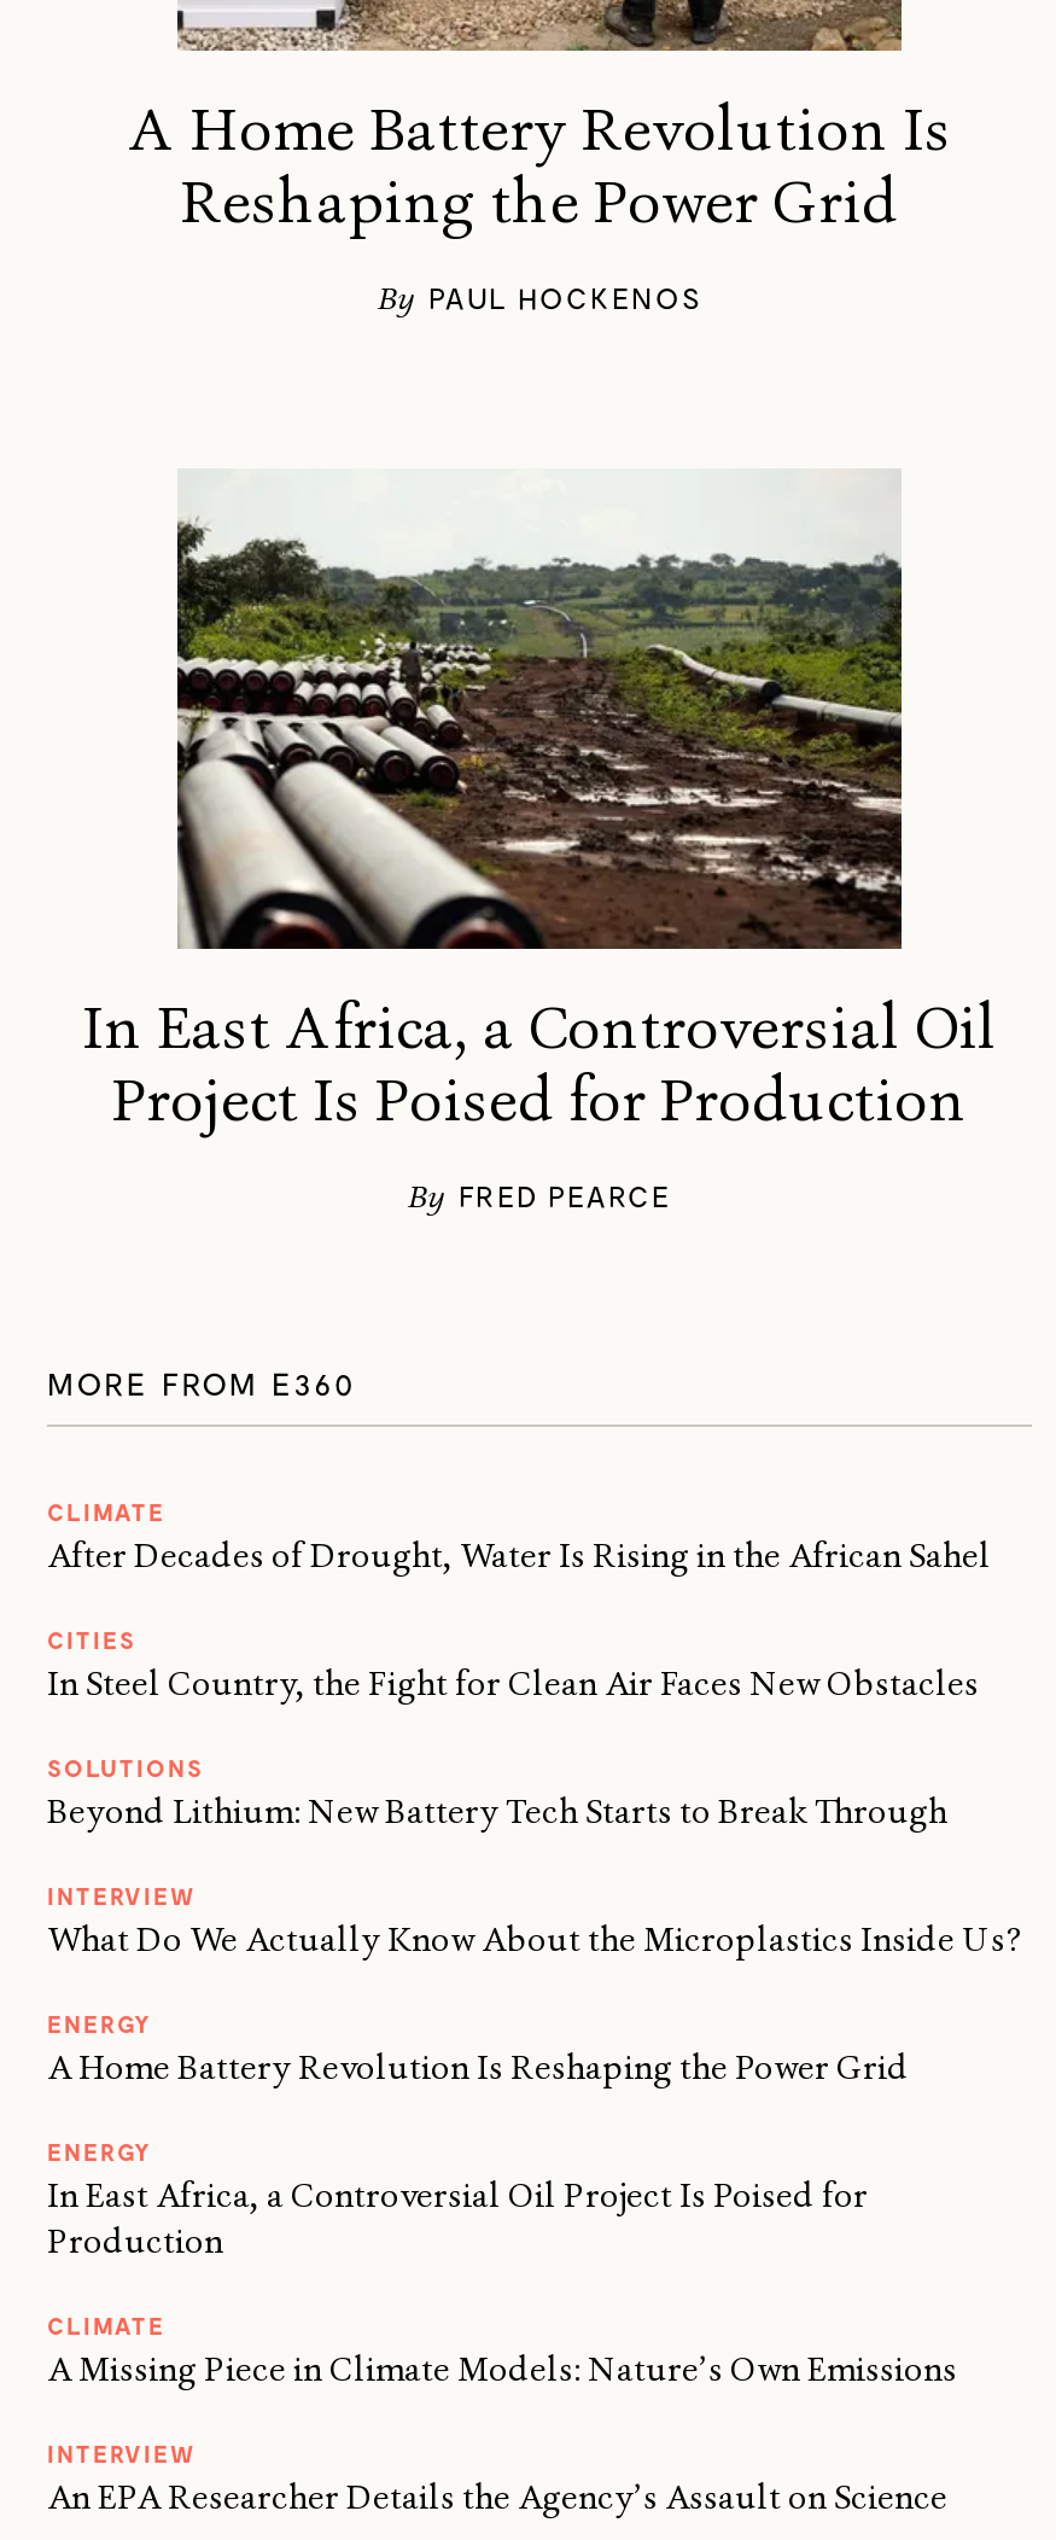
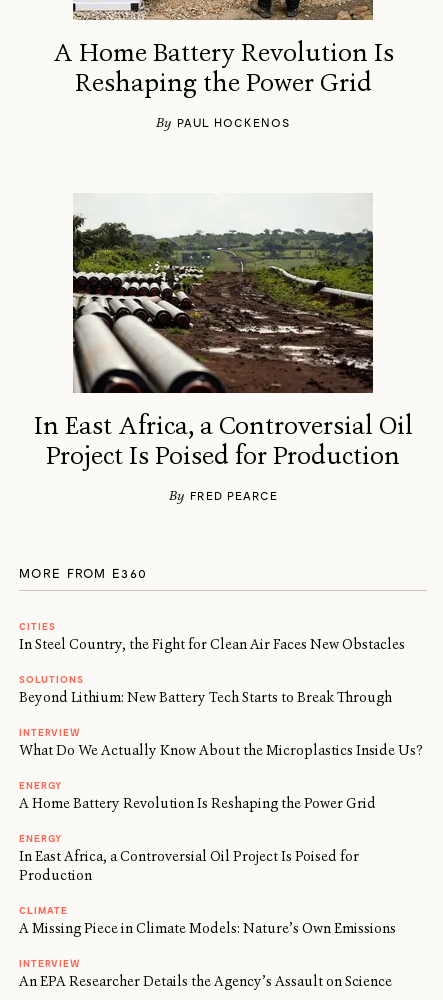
[47,1497,991,1576] CLIMATE | After Decades of Drought, Water Is Rising in the African Sahel -> none

